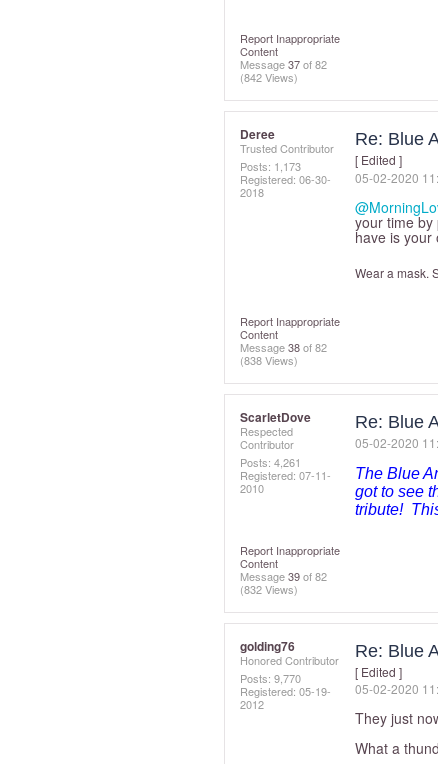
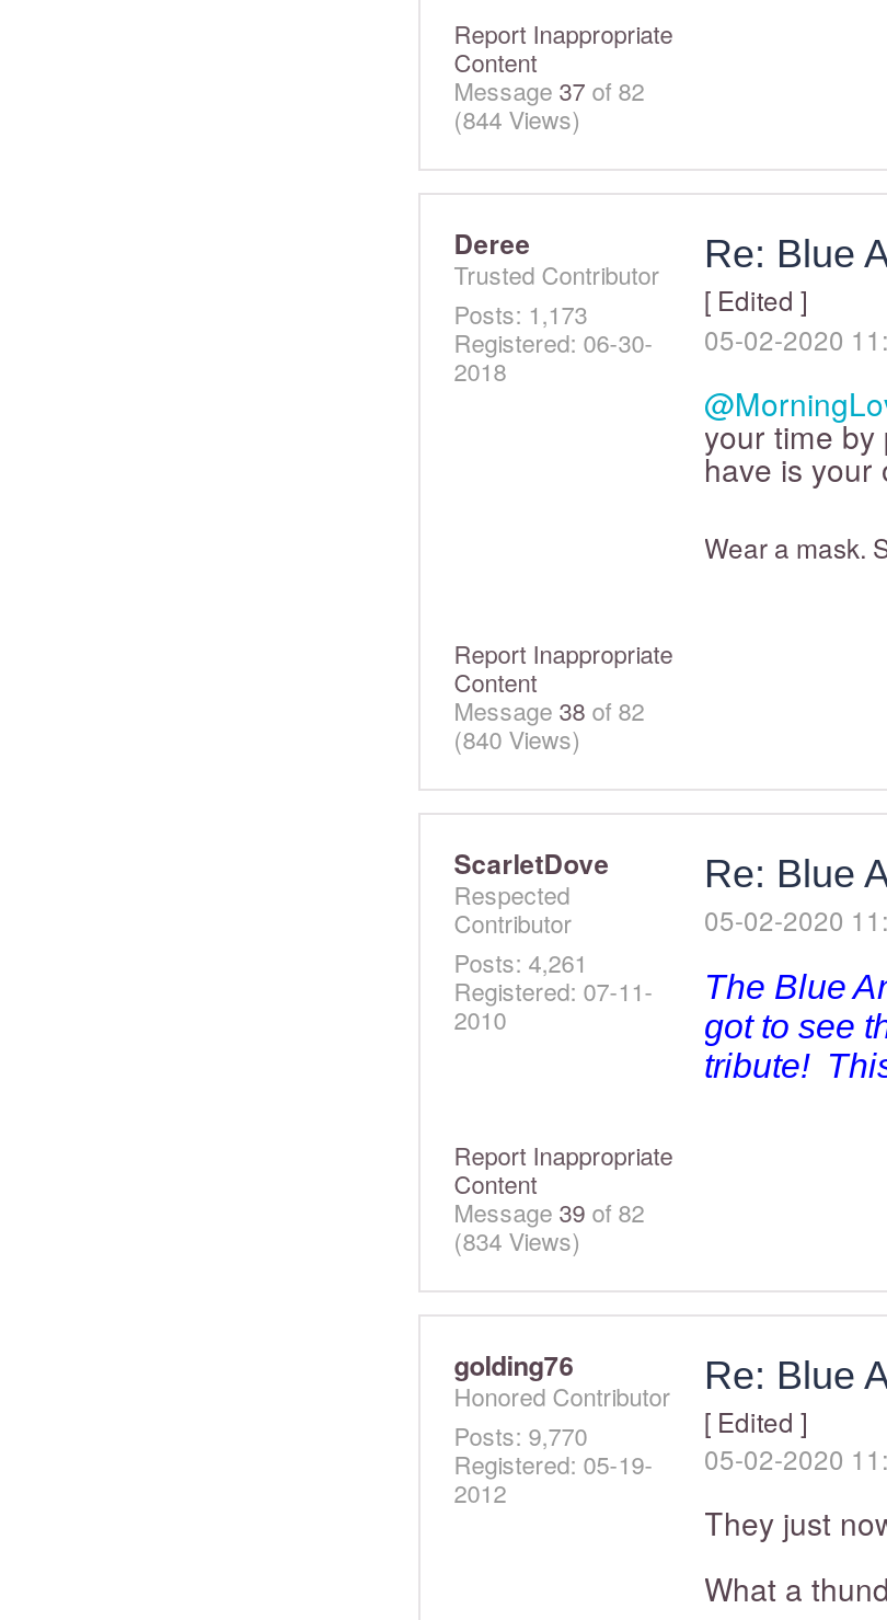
[240,69,298,85] (842 Views) -> [454,102,581,137] (844 Views)
[240,352,298,368] (838 Views) -> [454,720,581,755] (840 Views)
[240,581,298,597] (832 Views) -> [454,1222,581,1257] (834 Views)

